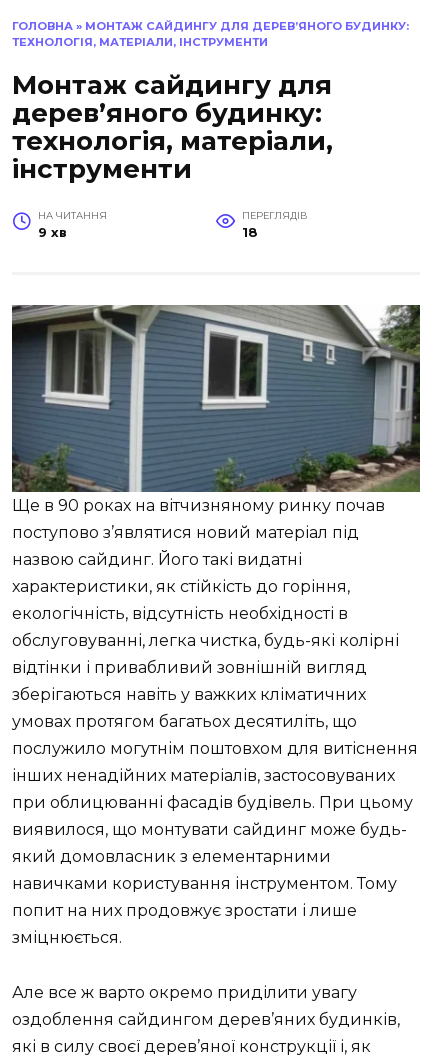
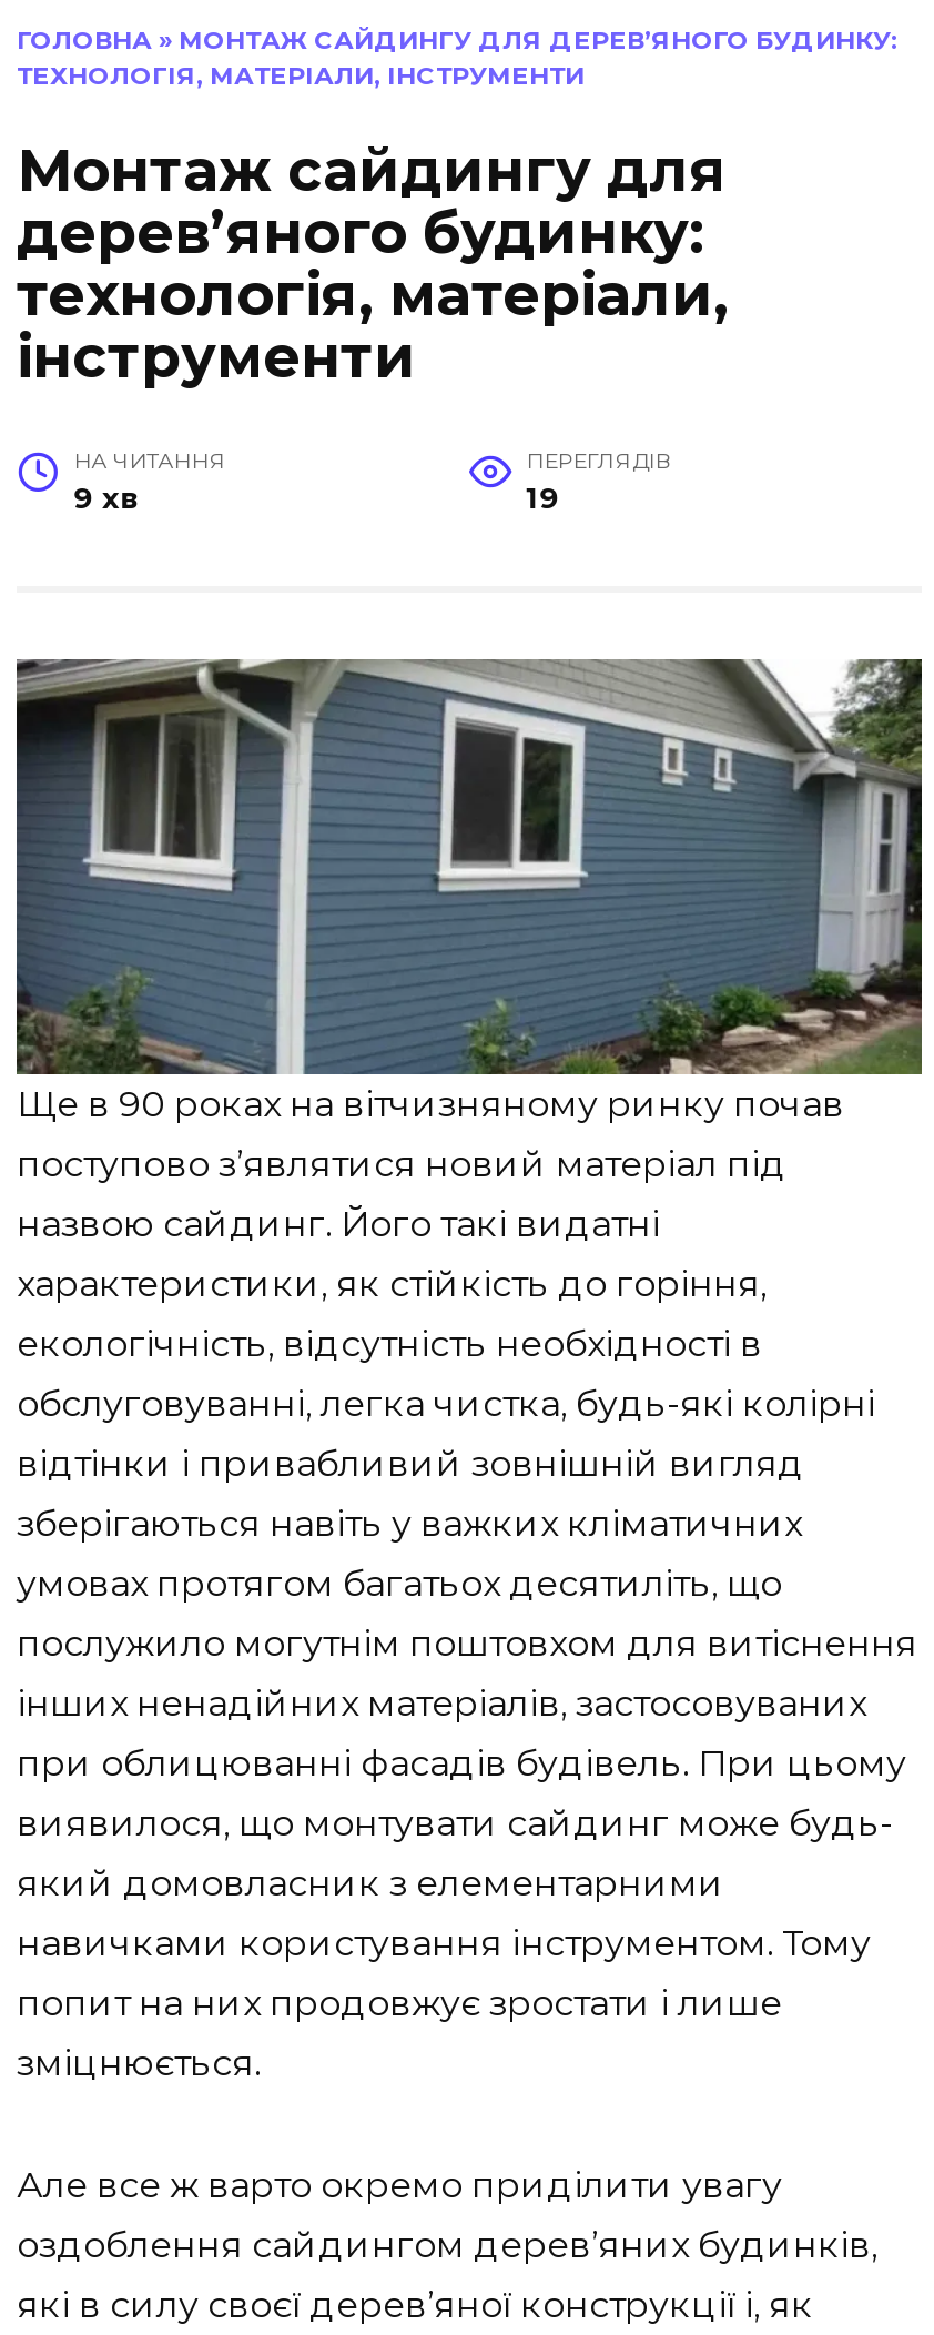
[242,225,258,240] 18 -> [526,481,559,514] 19

